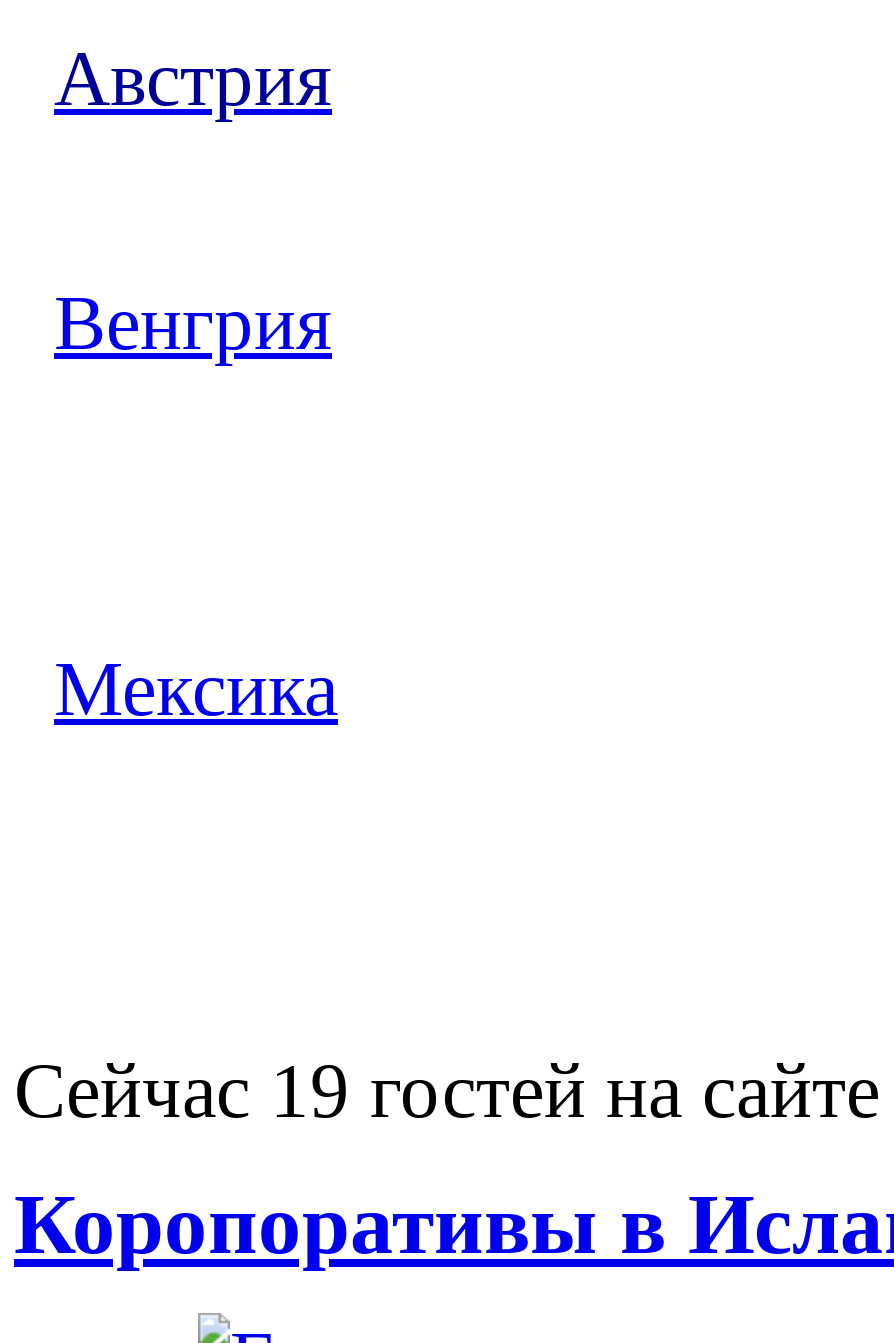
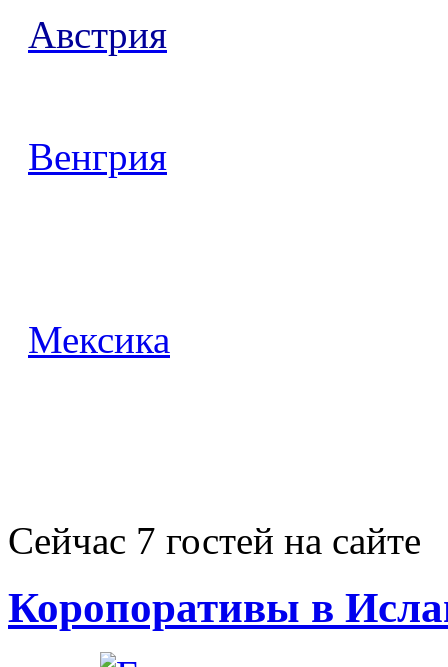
[14,1046,880,1132] Сейчас 19 гостей на сайте -> [8,519,421,562] Сейчас 7 гостей на сайте

